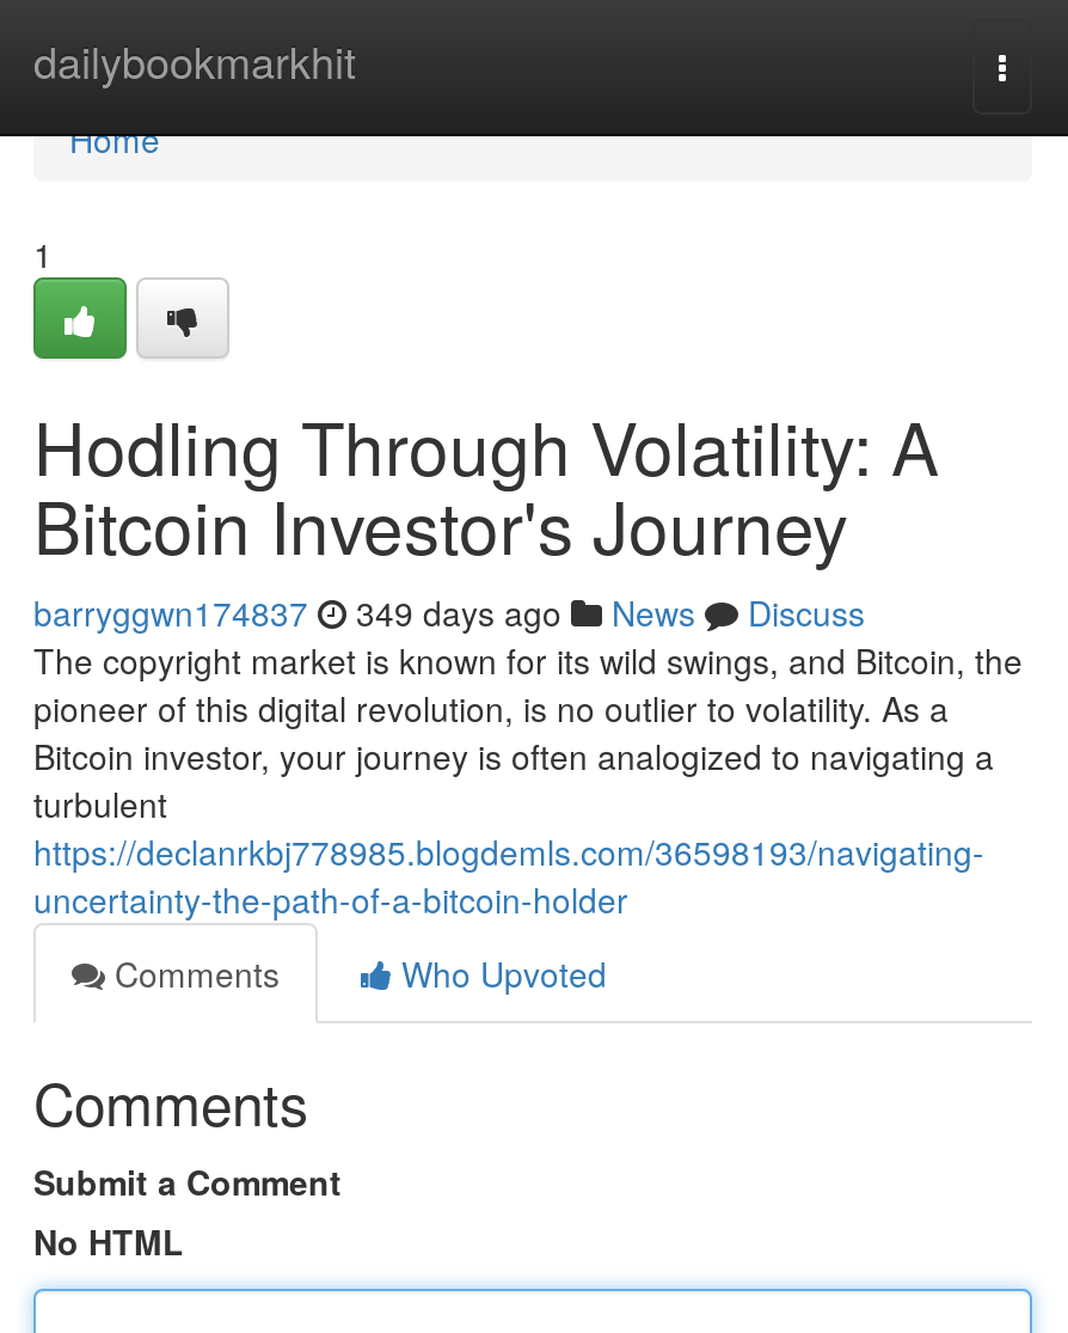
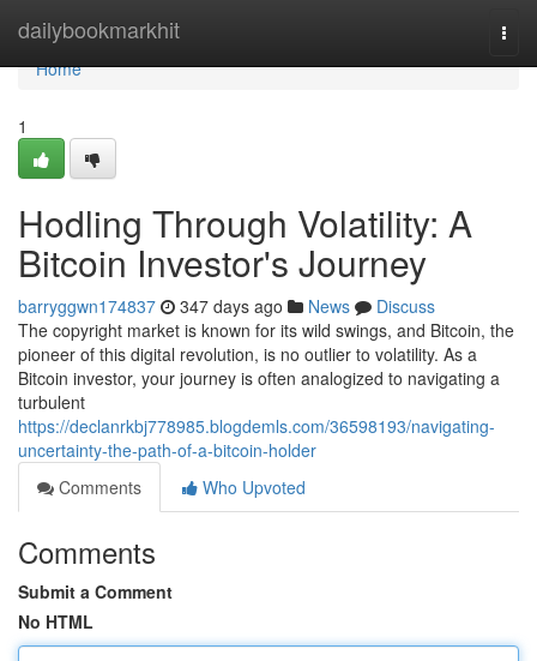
[33,588,865,636] barryggwn174837 349 days ago News Discuss -> [18,294,435,318] barryggwn174837 347 days ago News Discuss

